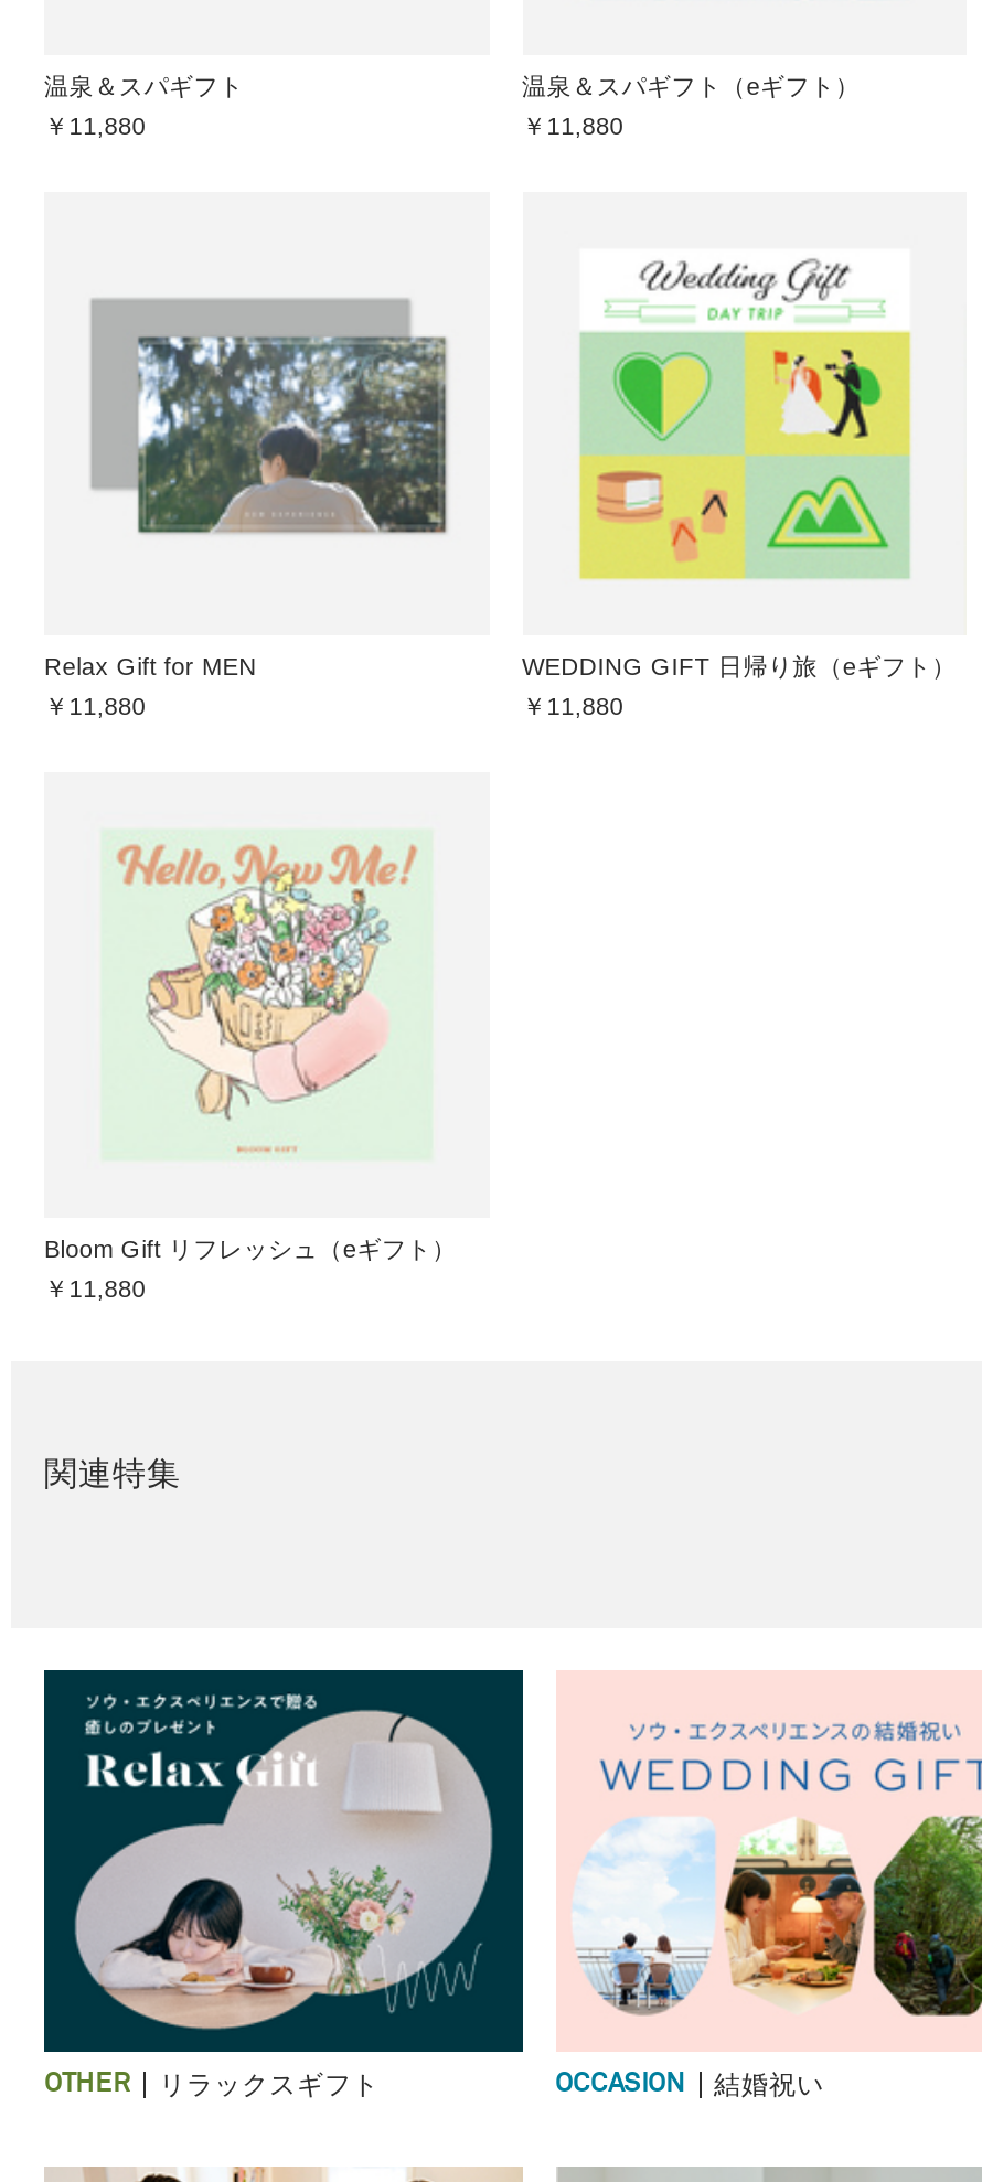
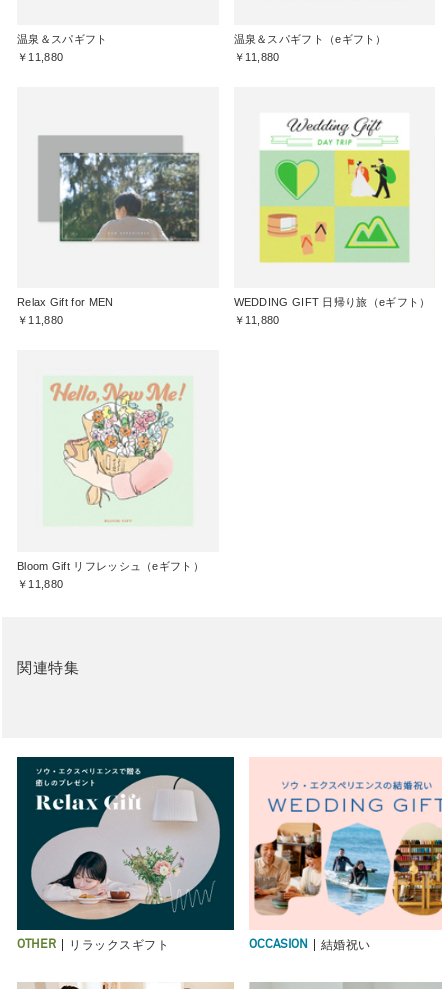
[567,1814,975,2019] [image] -> [253,822,439,916] [image]

